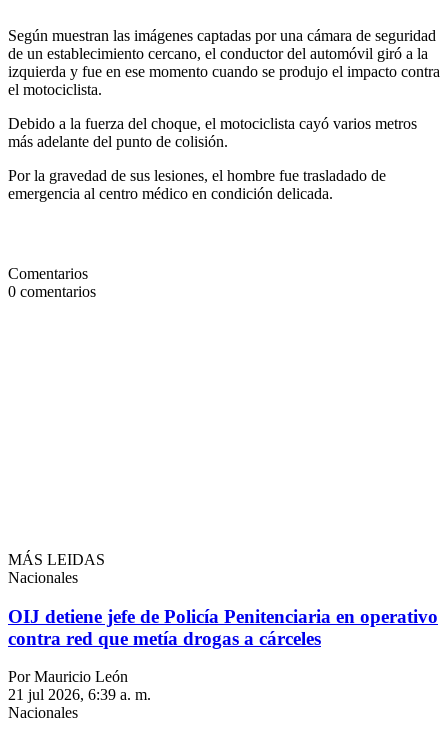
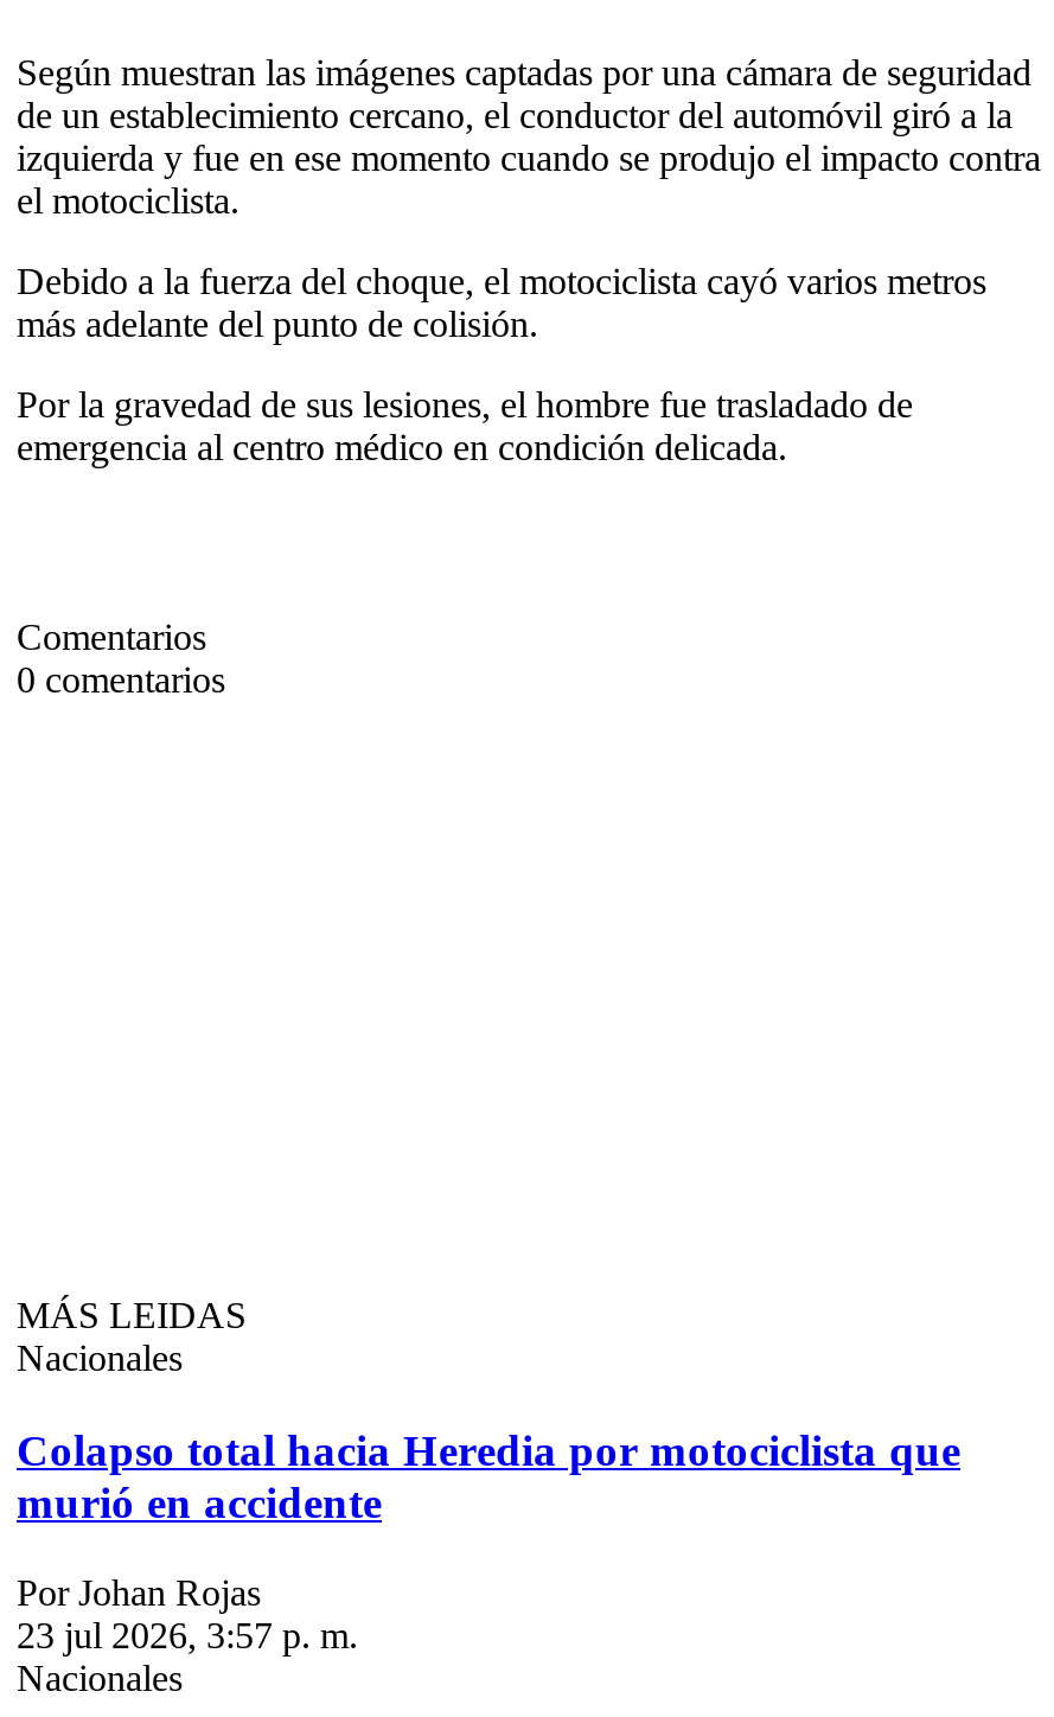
[8,605,438,648] OIJ detiene jefe de Policía Penitenciaria en operativo | contra red que metía drogas a cárceles -> [17,1424,960,1526] Colapso total hacia Heredia por motociclista que | murió en accidente
[8,668,151,703] Por Mauricio León | 21 jul 2026, 6:39 a. m. -> [17,1573,358,1656] Por Johan Rojas | 23 jul 2026, 3:57 p. m.

